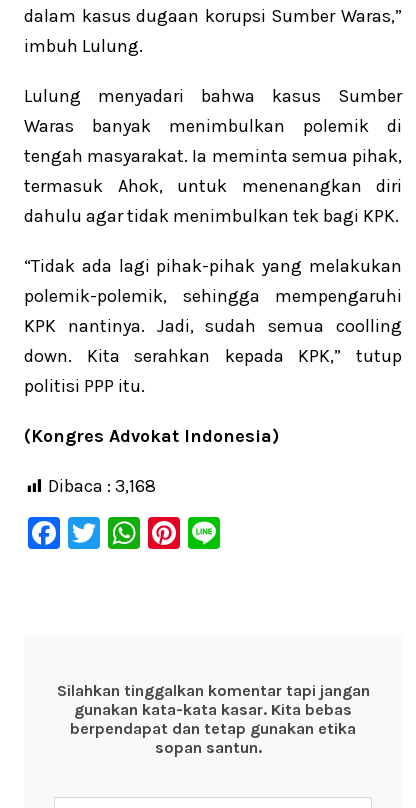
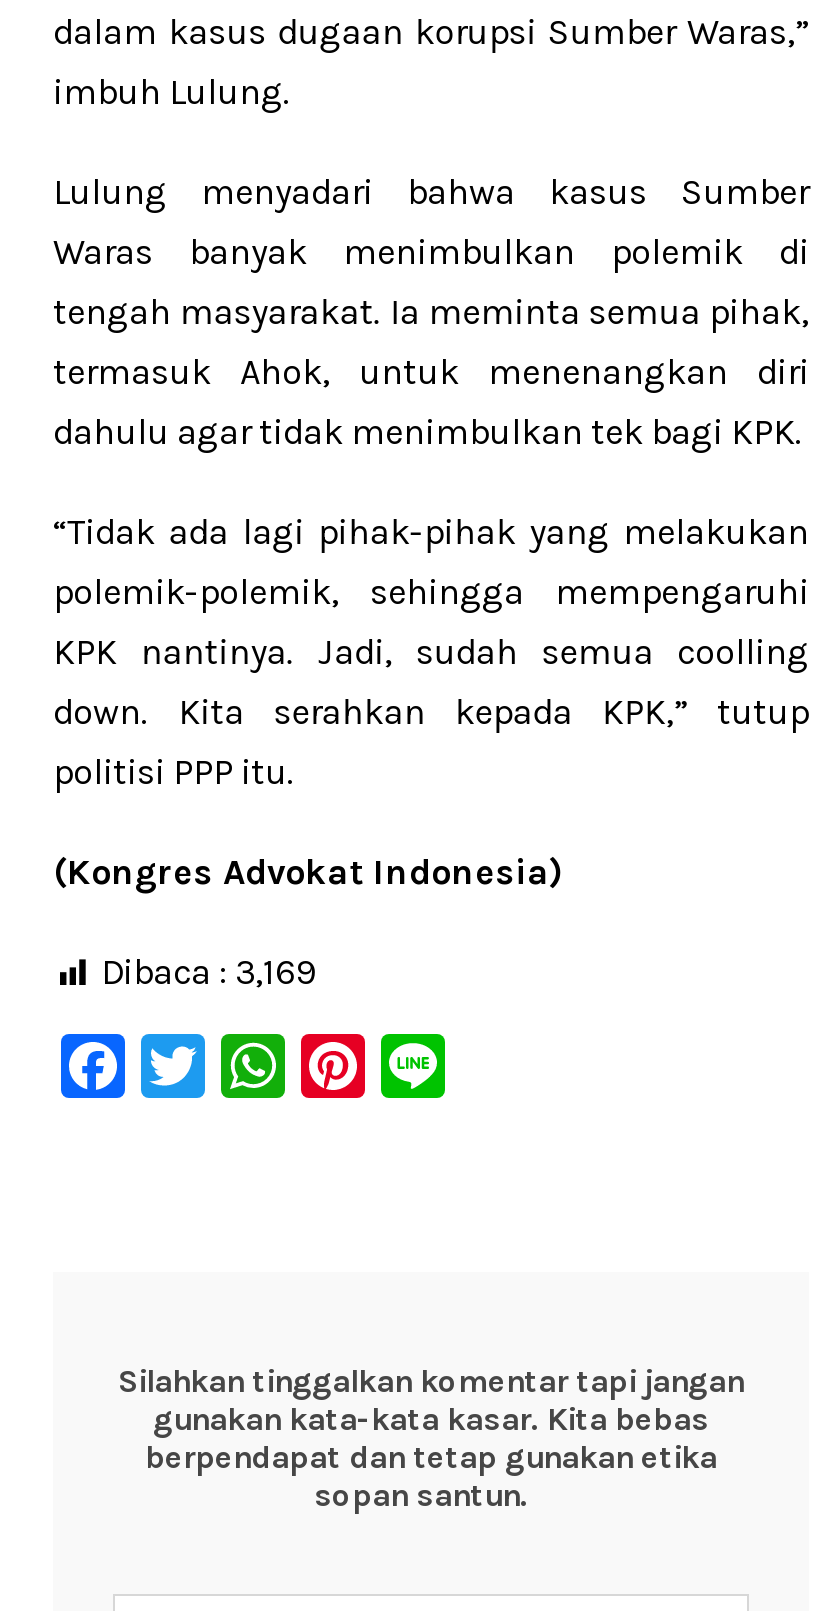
[48,475,156,497] Dibaca : 3,168 -> [101,951,317,995] Dibaca : 3,169

